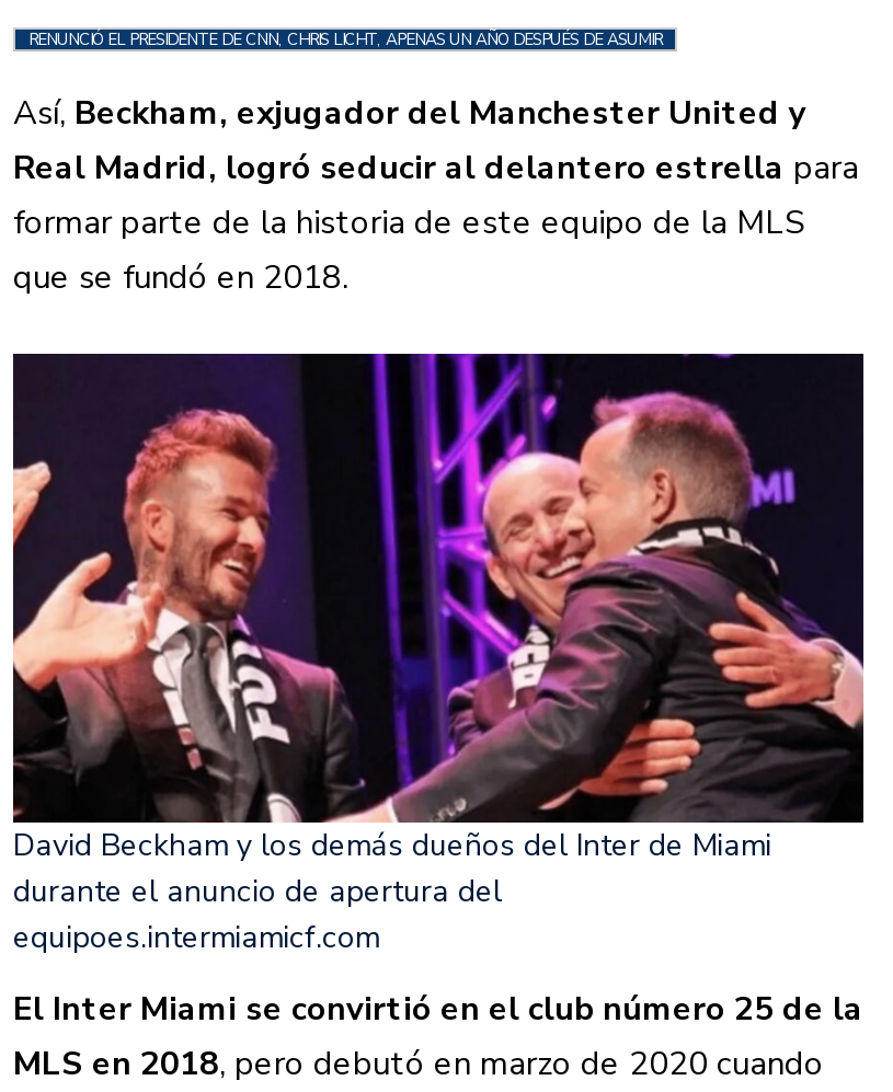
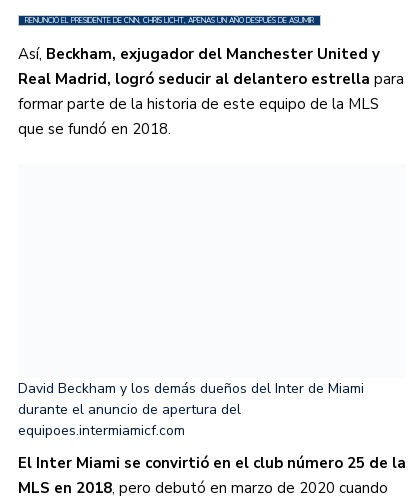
[11,352,866,825] [image] -> none

